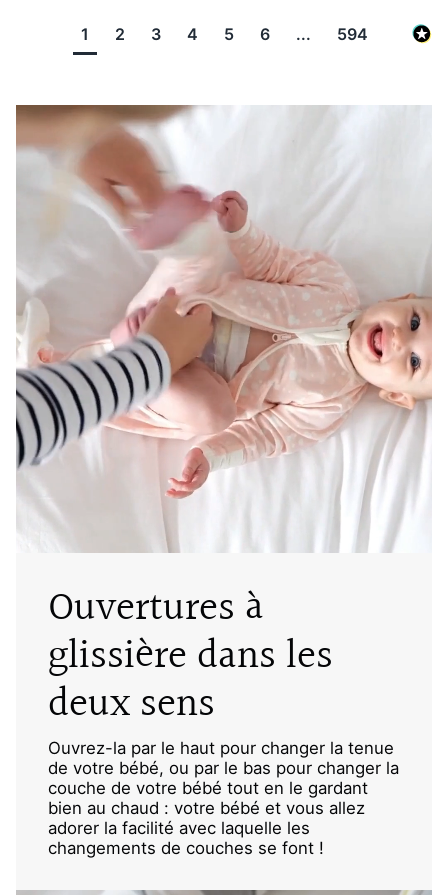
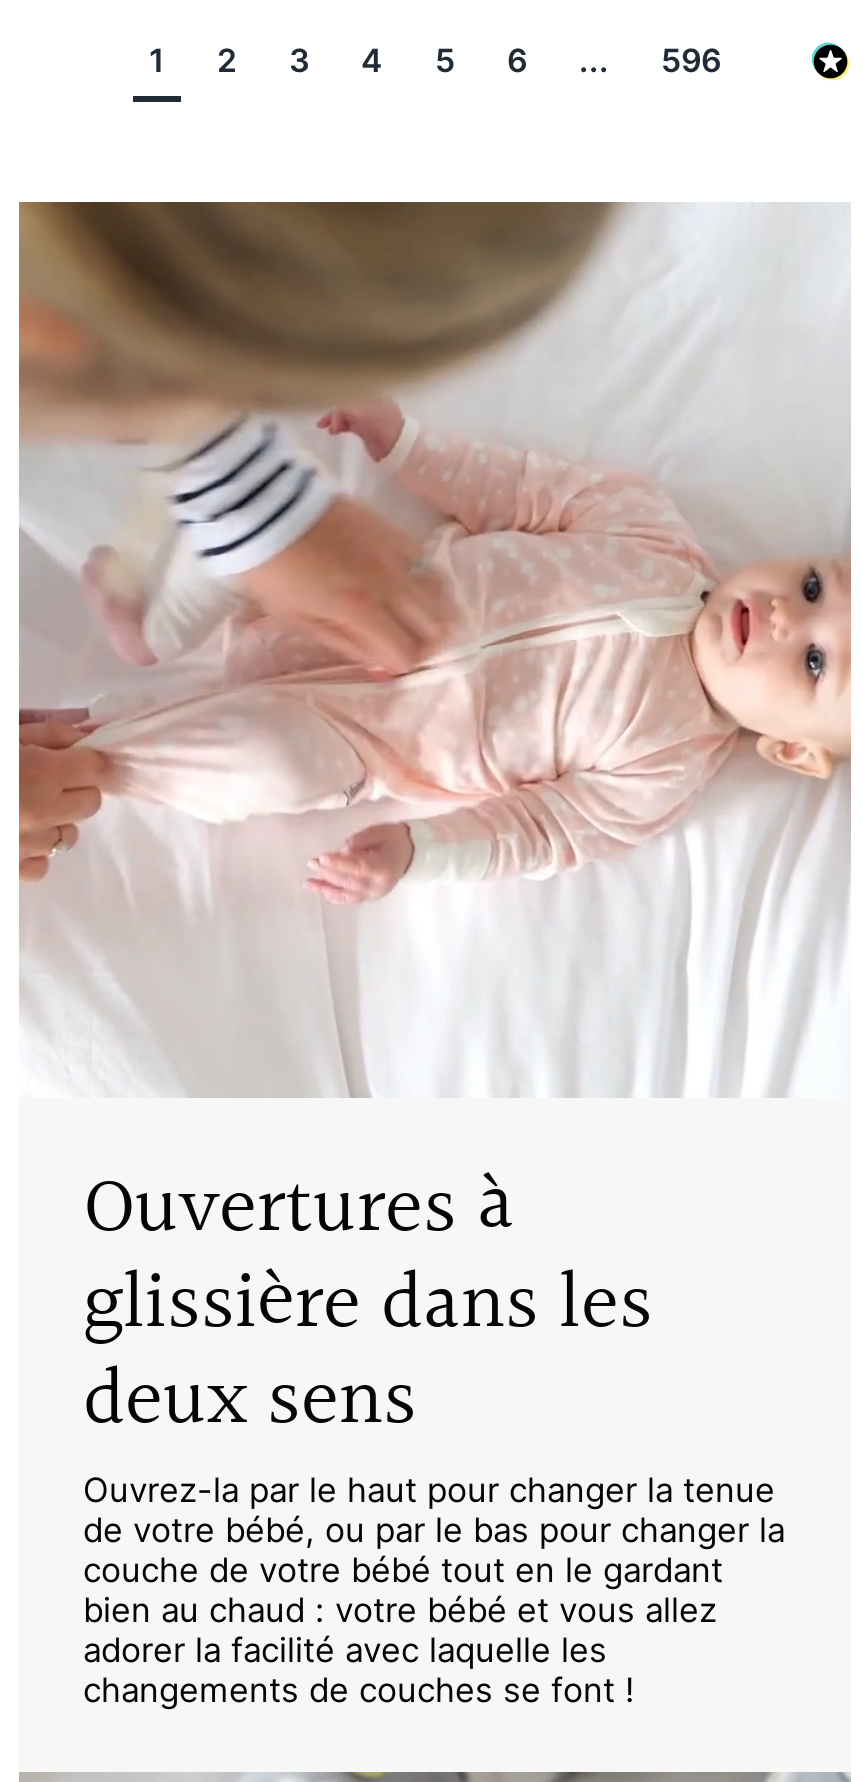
[336,24,367,44] 594 -> [661,40,721,80] 596
[15,104,432,553] [image] -> [17,200,851,1098] [image]

